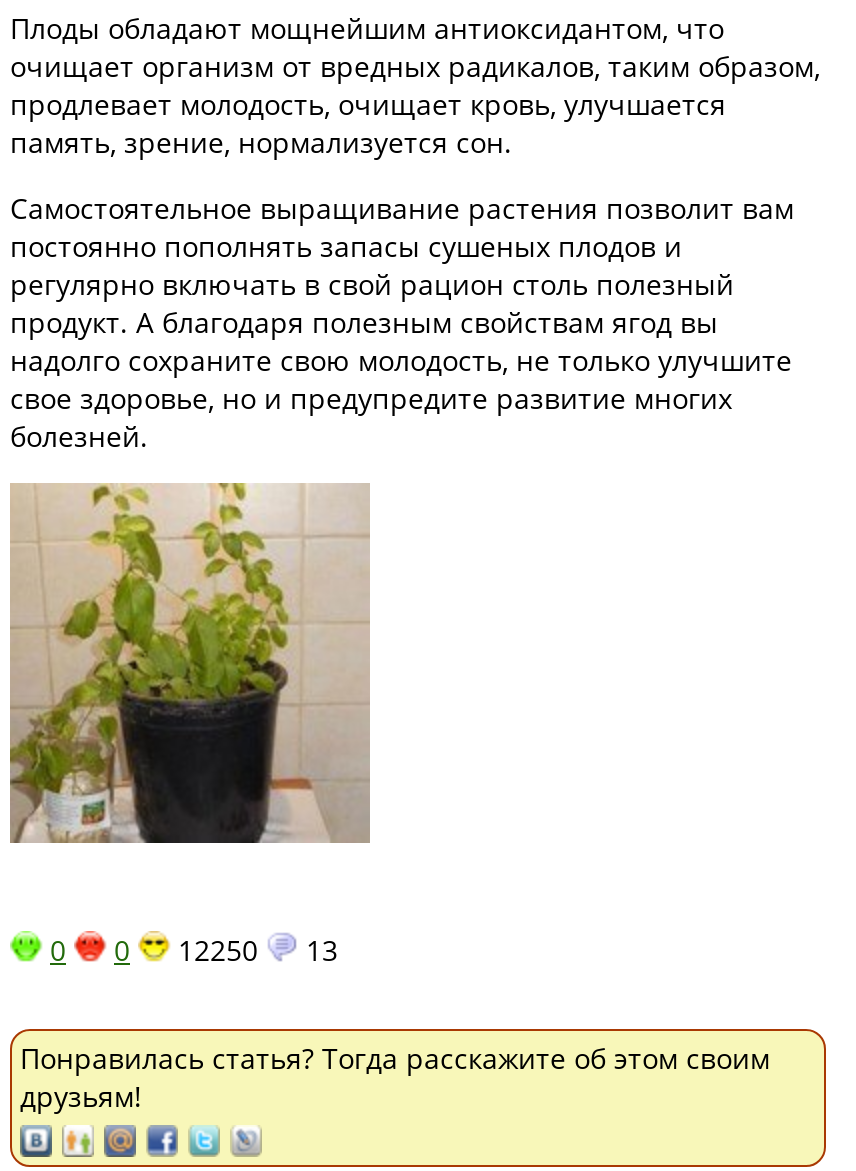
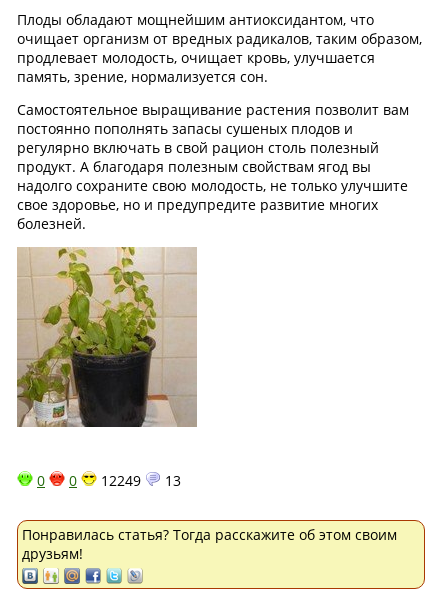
[50,931,338,969] 0 0 12250 13 -> [37,471,181,490] 0 0 12249 13

